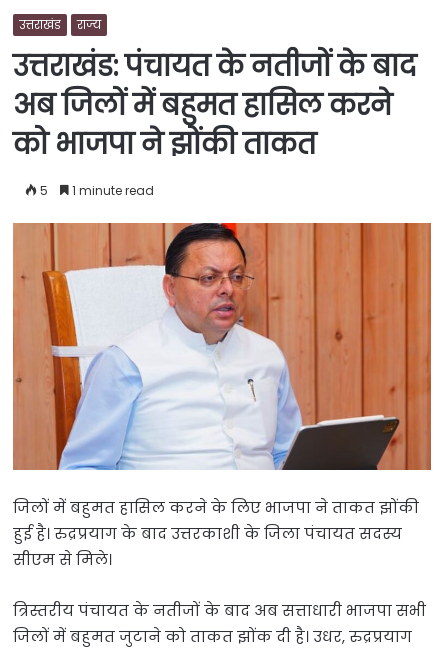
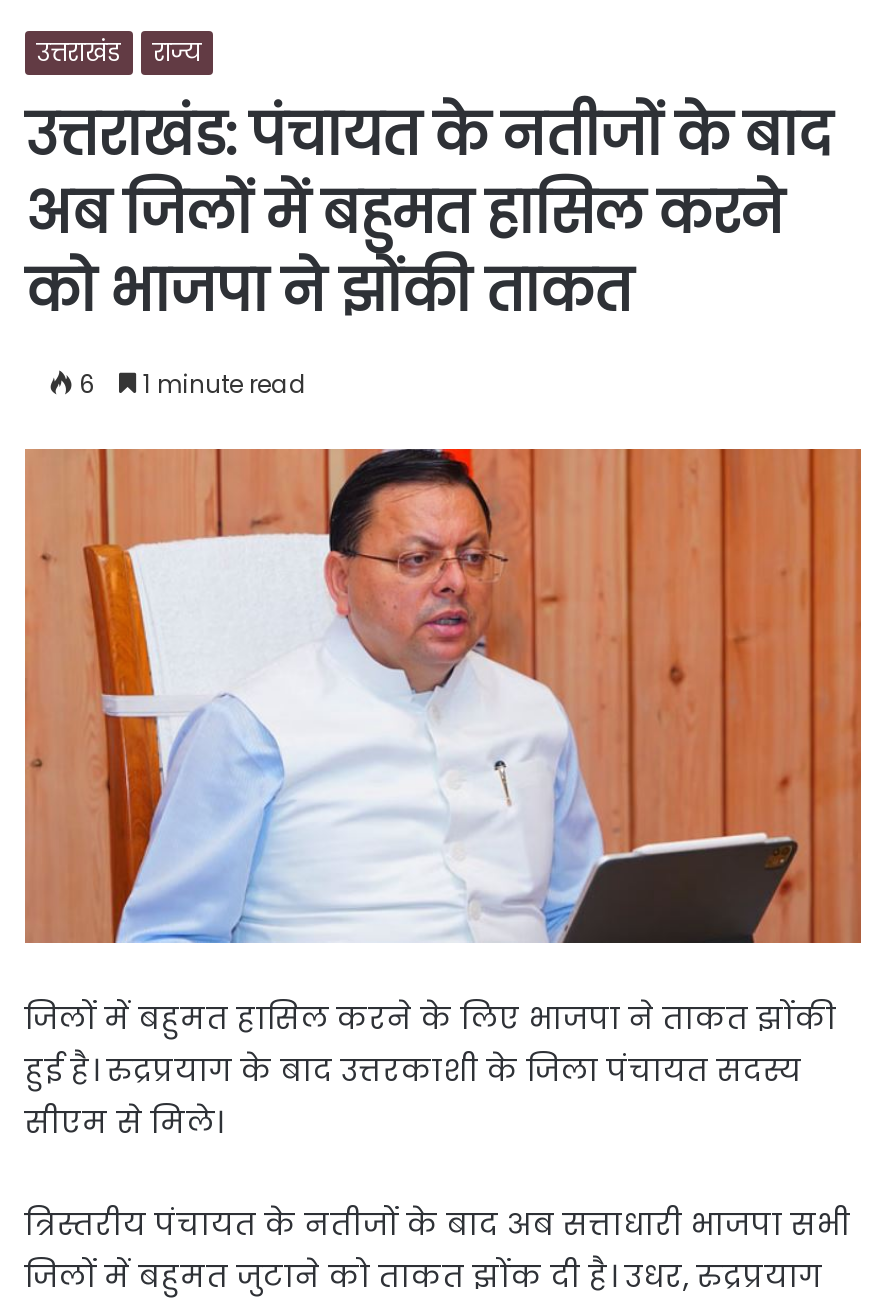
[37,181,154,198] 5 1 minute read -> [73,366,307,400] 6 1 minute read

